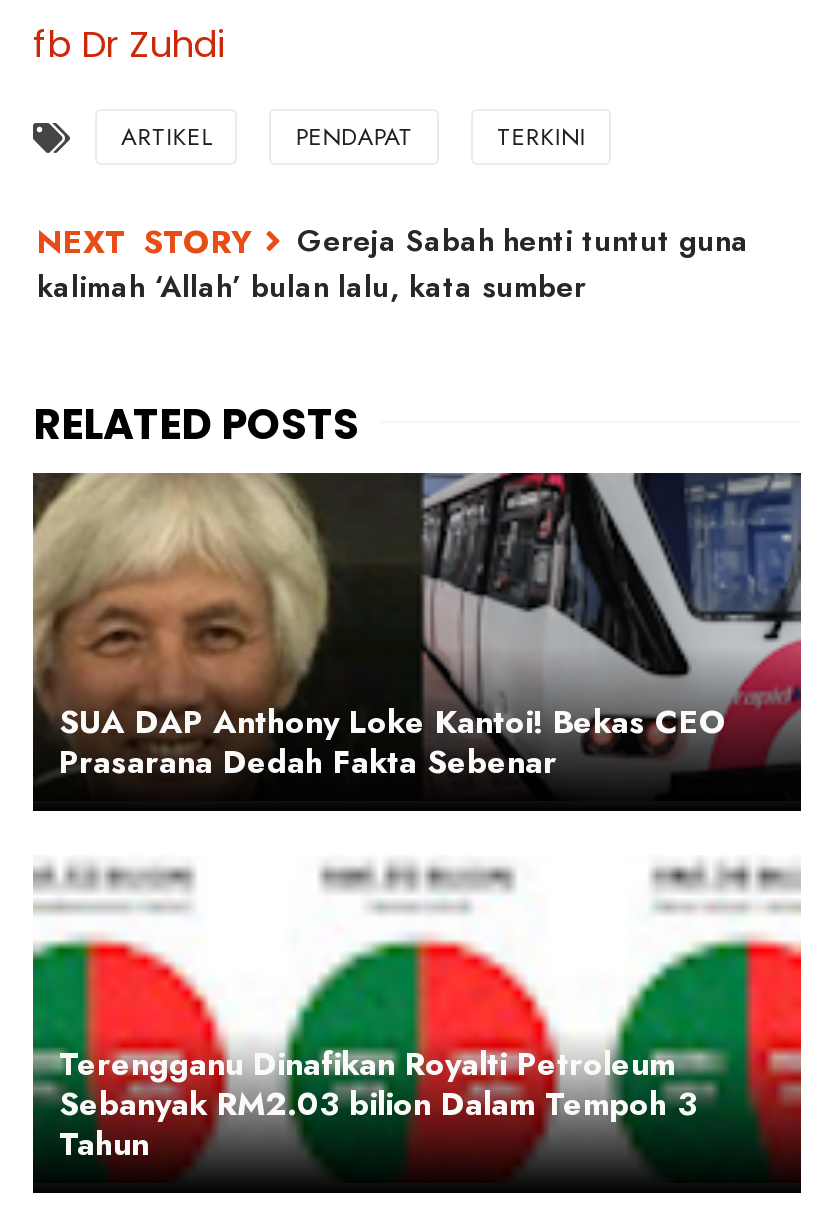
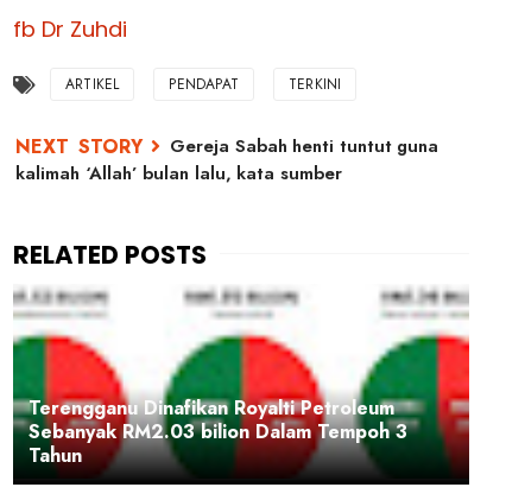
[31,471,803,787] [image] | SUA DAP Anthony Loke Kantoi! Bekas CEO | Prasarana Dedah Fakta Sebenar -> none

